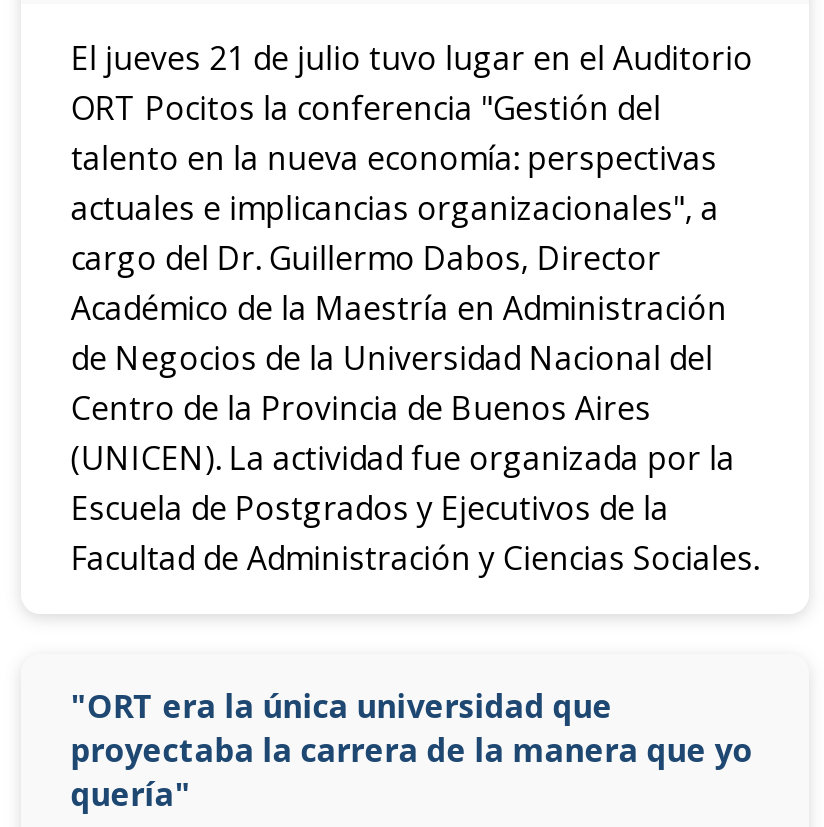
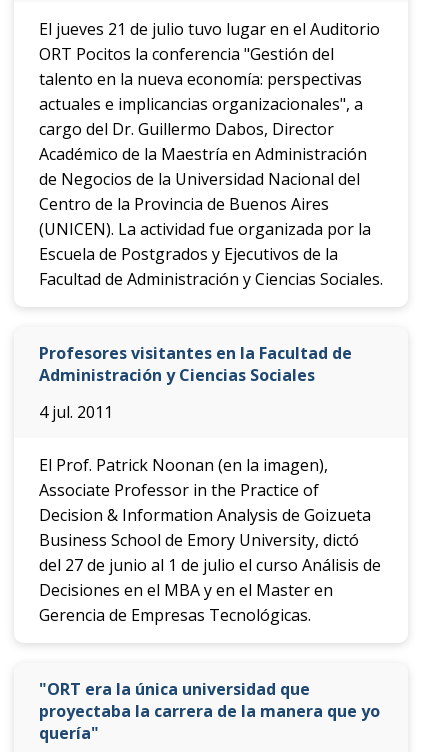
none -> [39,342,381,626] Profesores visitantes en la Facultad de | Administración y Ciencias Sociales | 4 jul. 2011 | El Prof. Patrick Noonan (en la imagen), | Associate Professor in the Practice of | Decision & Information Analysis de Goizueta | Business School de Emory University, dictó | del 27 de junio al 1 de julio el curso Análisis de | Decisiones en el MBA y en el Master en | Gerencia de Empresas Tecnológicas.

